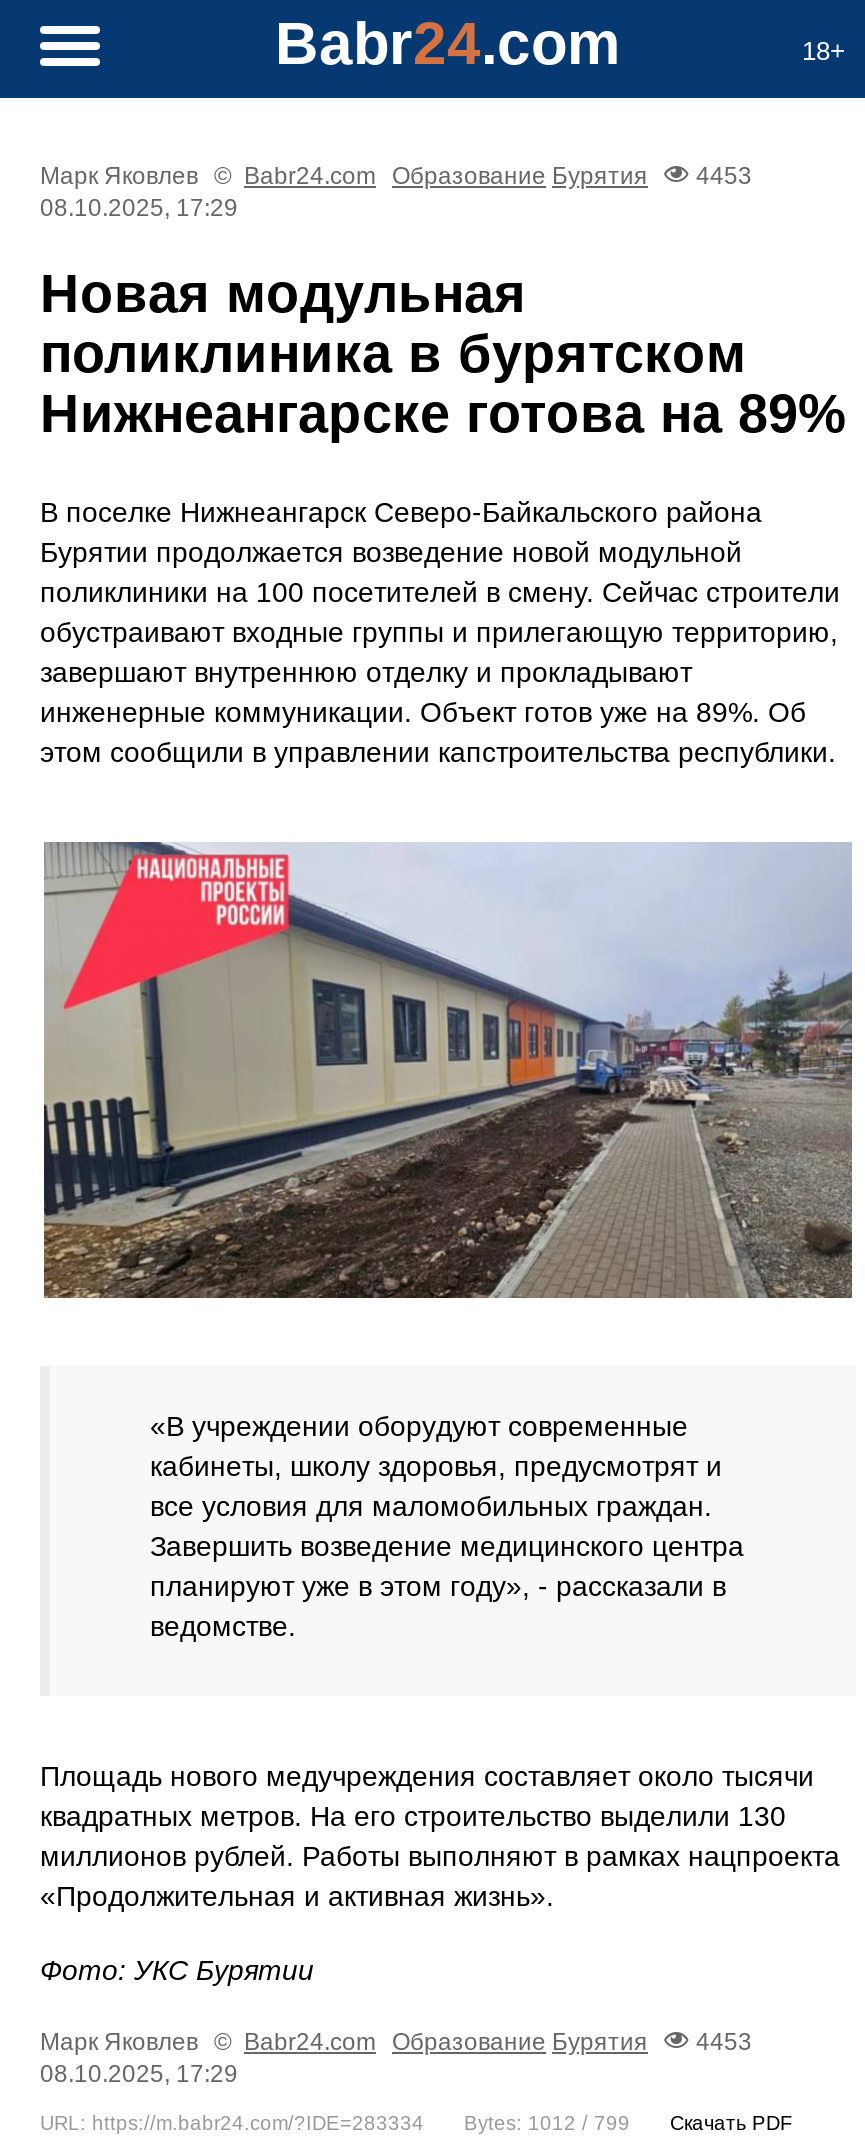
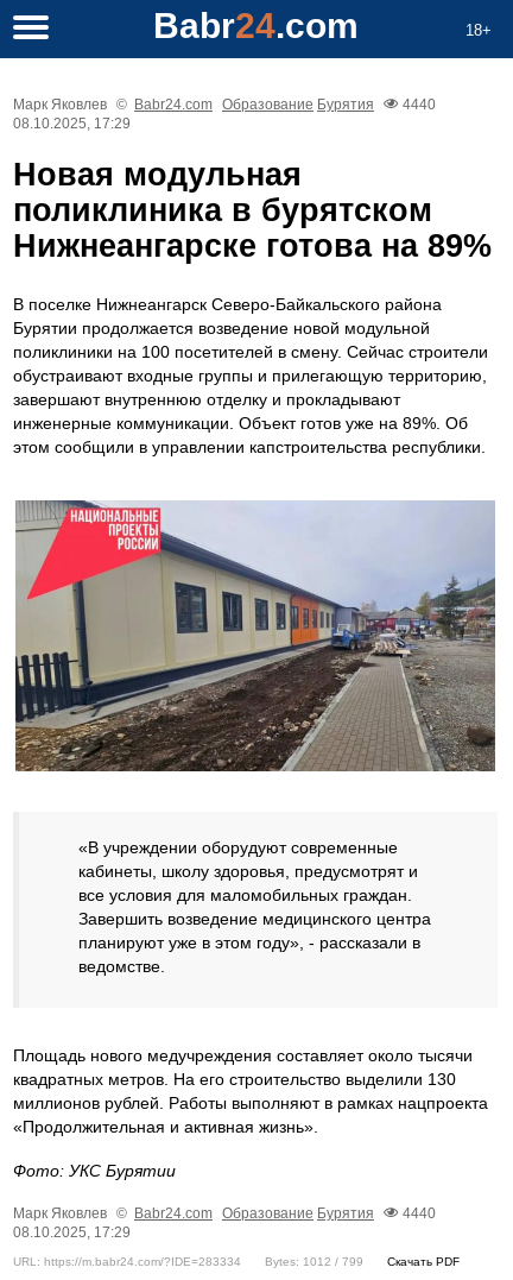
[40,162,752,190] Марк Яковлев © Babr24.com Образование Бурятия 4453 -> [13,96,436,113] Марк Яковлев © Babr24.com Образование Бурятия 4440
[40,2029,752,2057] Марк Яковлев © Babr24.com Образование Бурятия 4453 -> [13,1206,436,1222] Марк Яковлев © Babr24.com Образование Бурятия 4440

